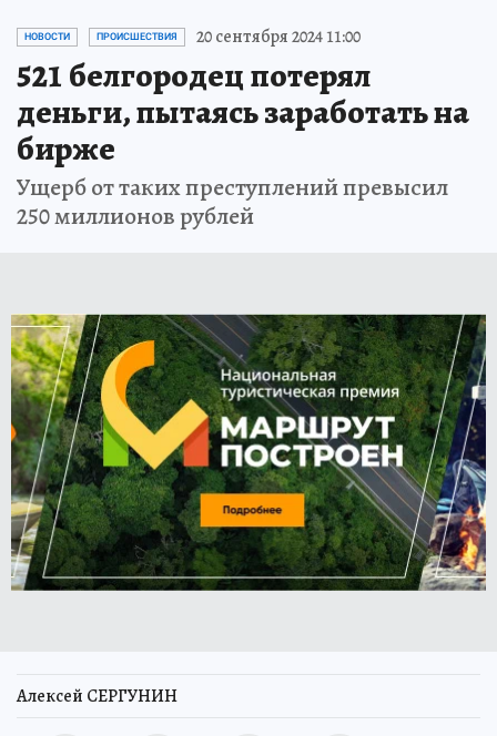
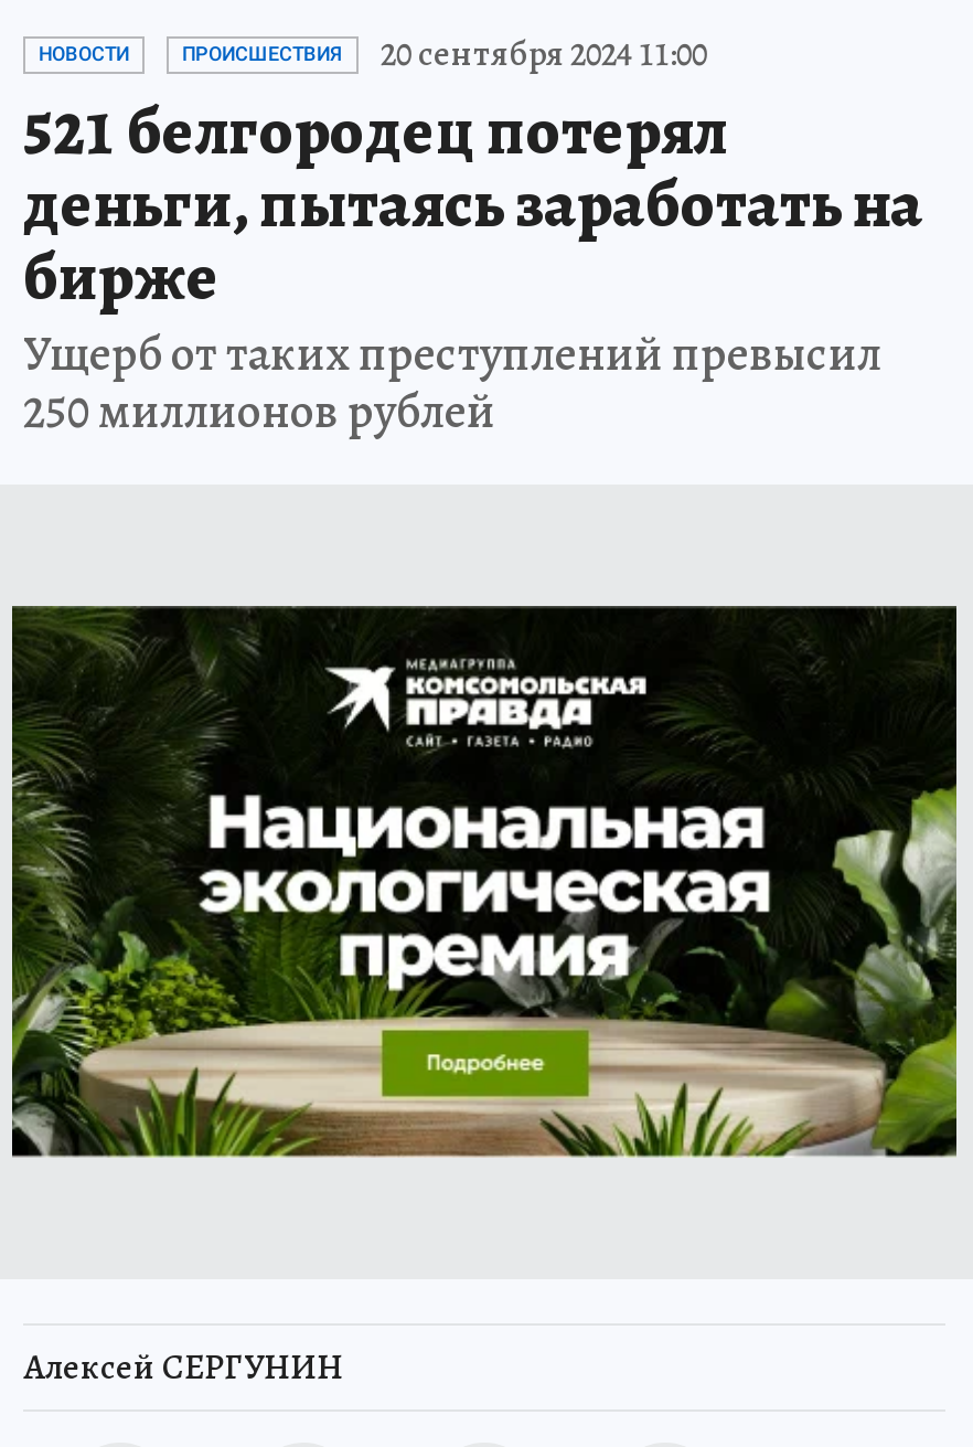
[10,314,487,592] [image] -> [10,604,959,1158] [image]

